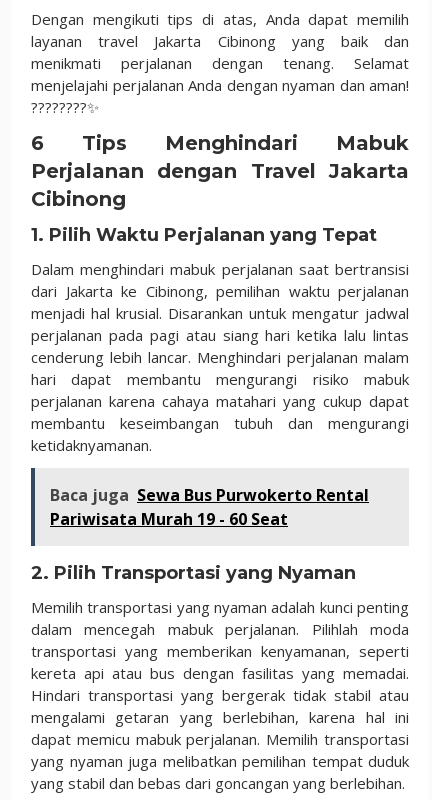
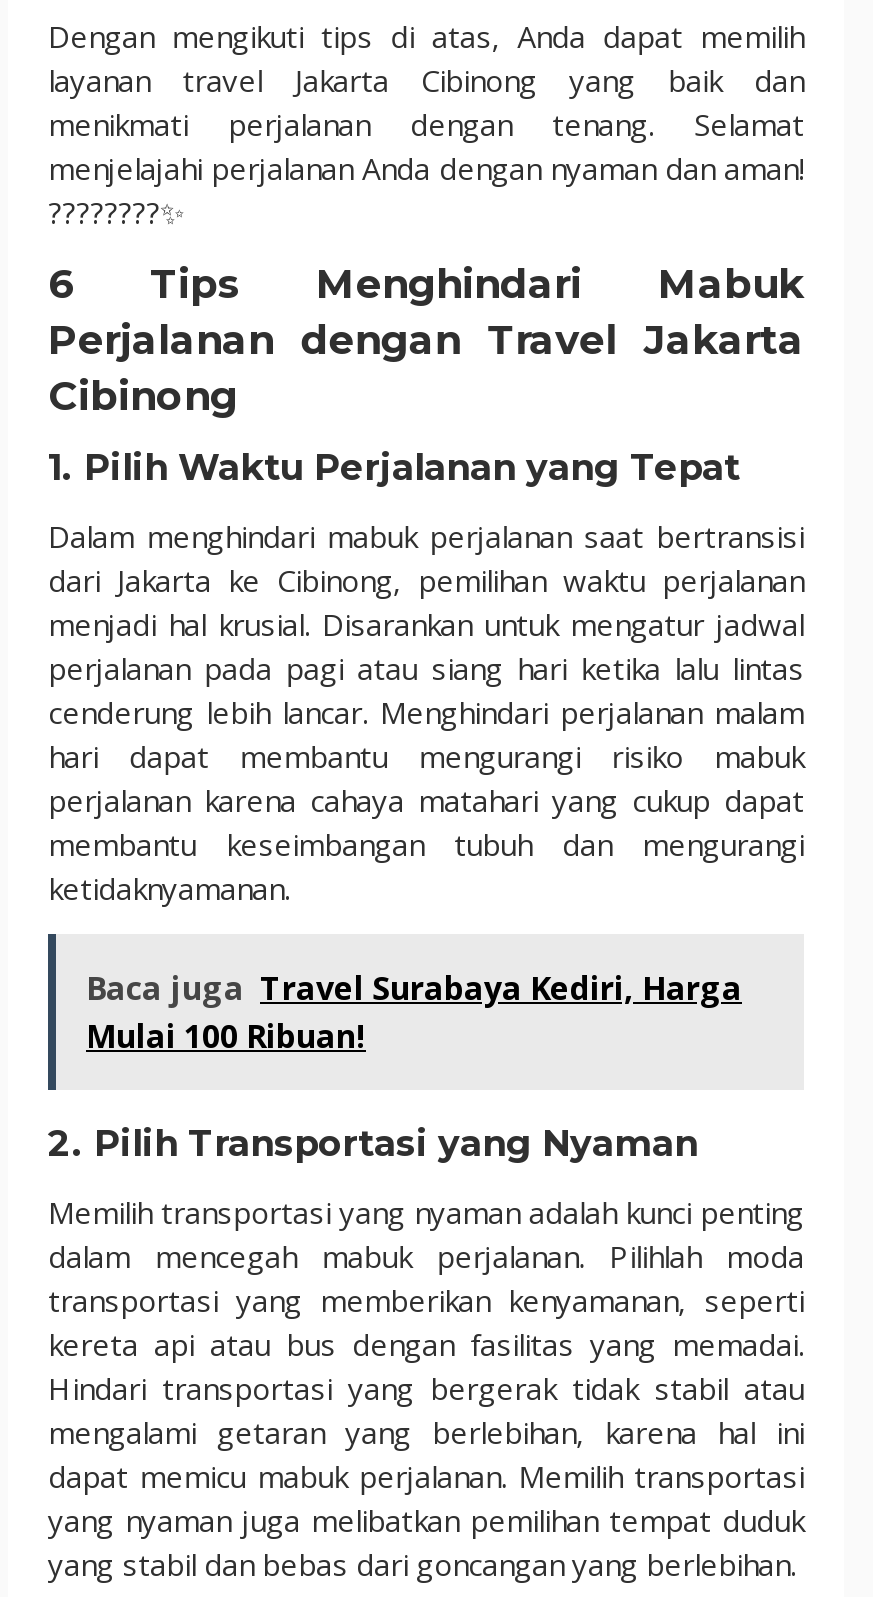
[50,484,369,530] Baca juga Sewa Bus Purwokerto Rental | Pariwisata Murah 19 - 60 Seat -> [86,966,742,1058] Baca juga Travel Surabaya Kediri, Harga | Mulai 100 Ribuan!

